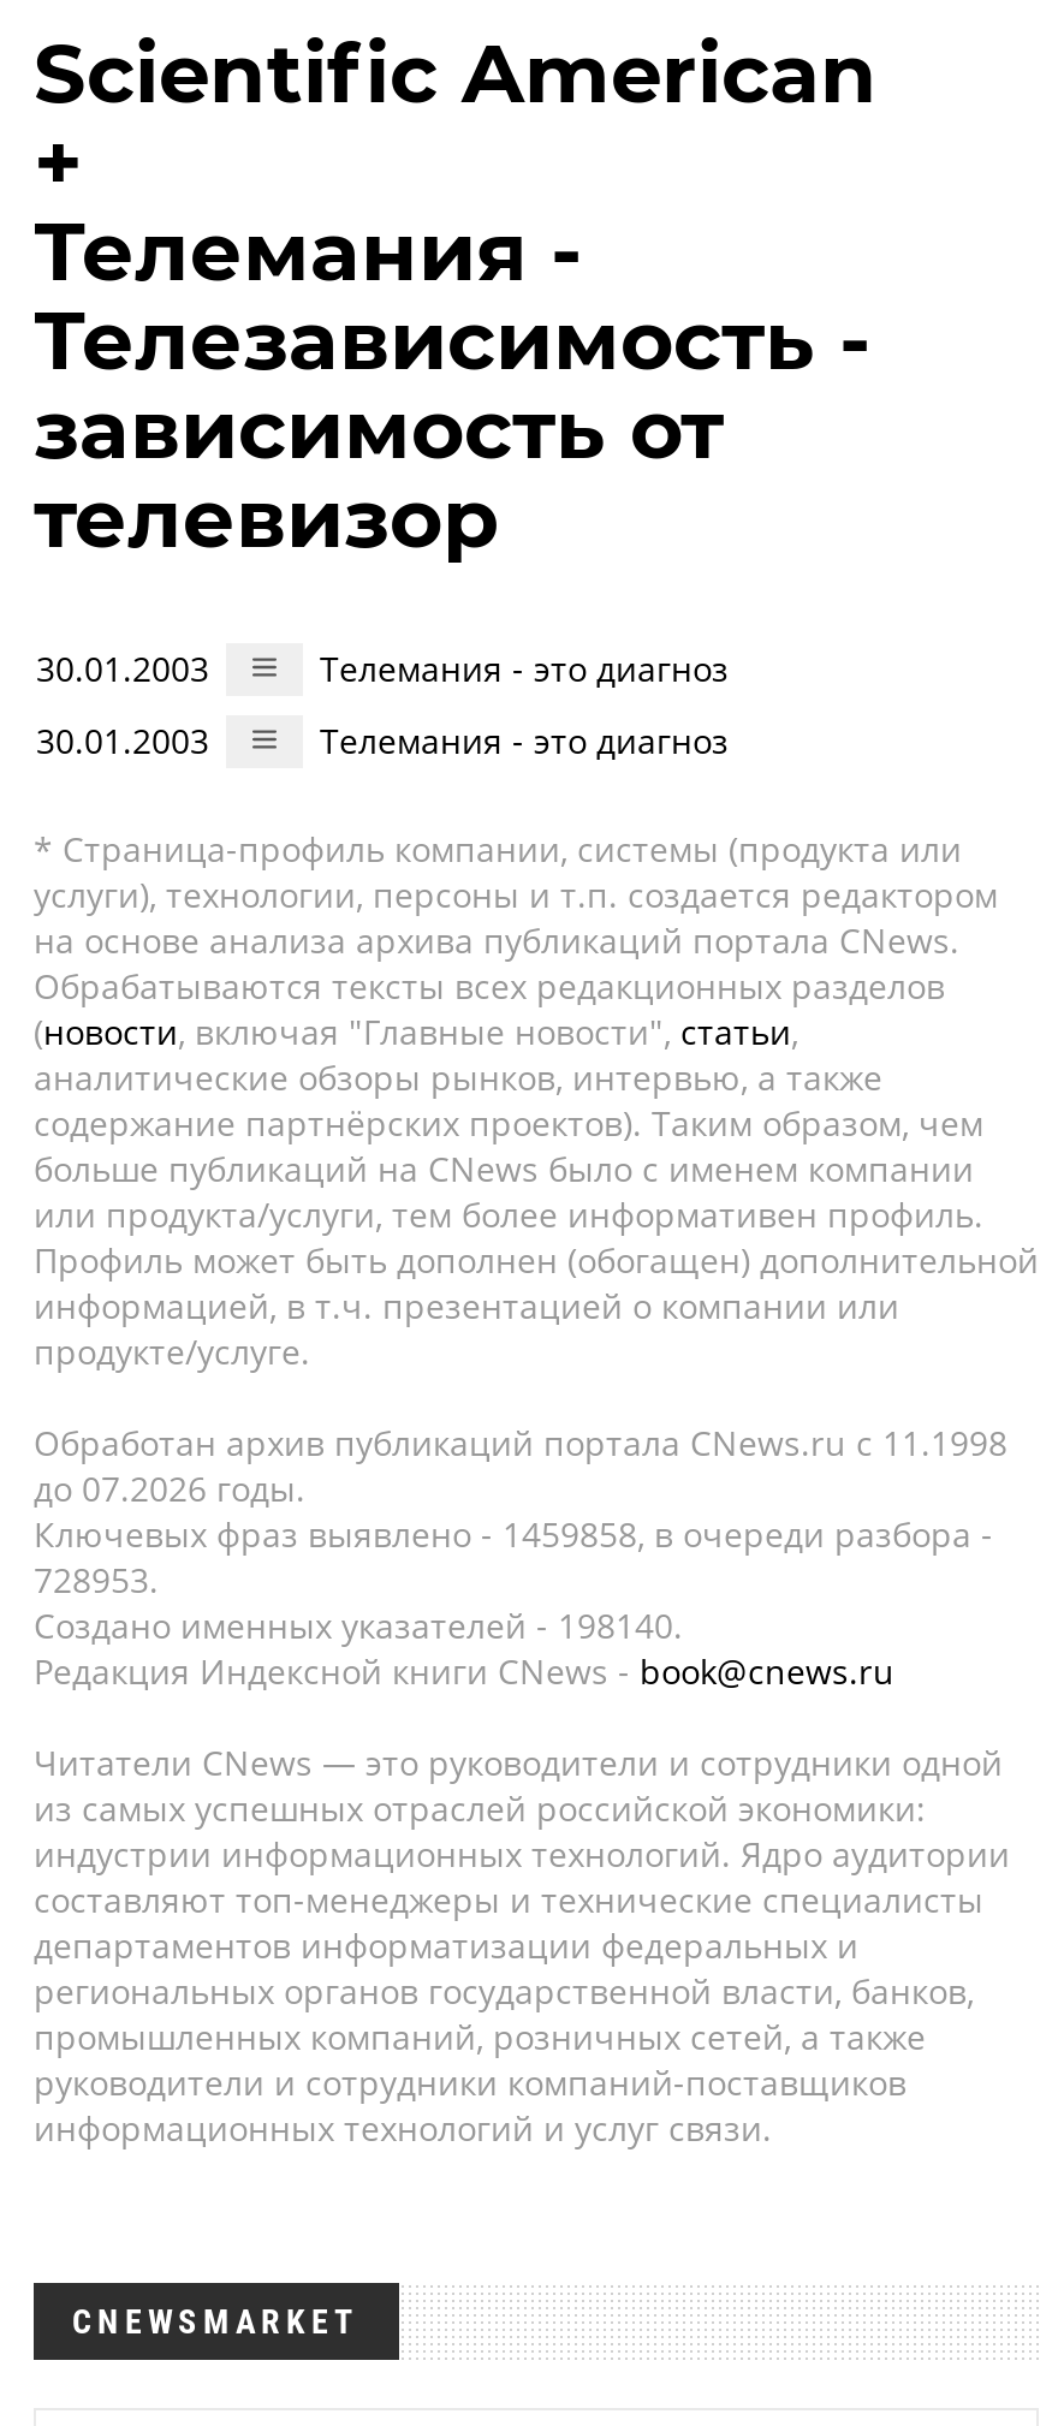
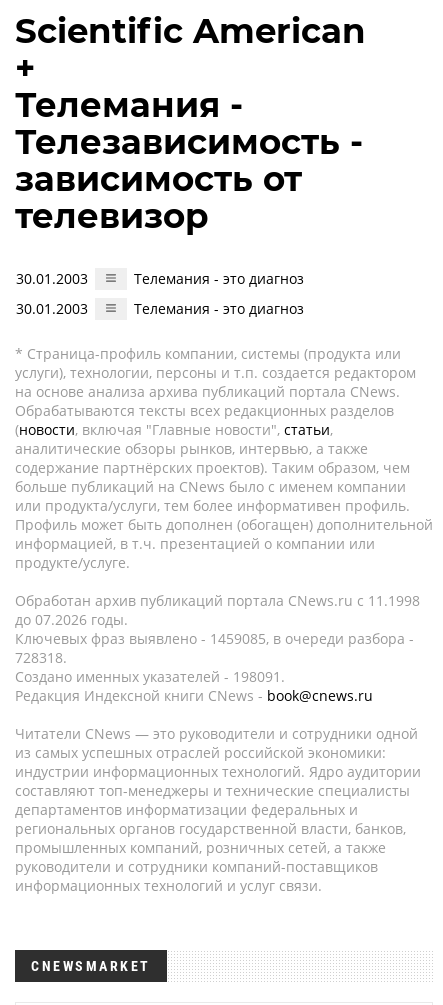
[34,1511,993,1557] Ключевых фраз выявлено - 1459858, в очереди разбора - -> [15,629,414,648] Ключевых фраз выявлено - 1459085, в очереди разбора -
[34,1557,159,1603] 728953. -> [15,648,67,667] 728318.
[34,1603,683,1648] Создано именных указателей - 198140. -> [15,667,285,686] Создано именных указателей - 198091.

